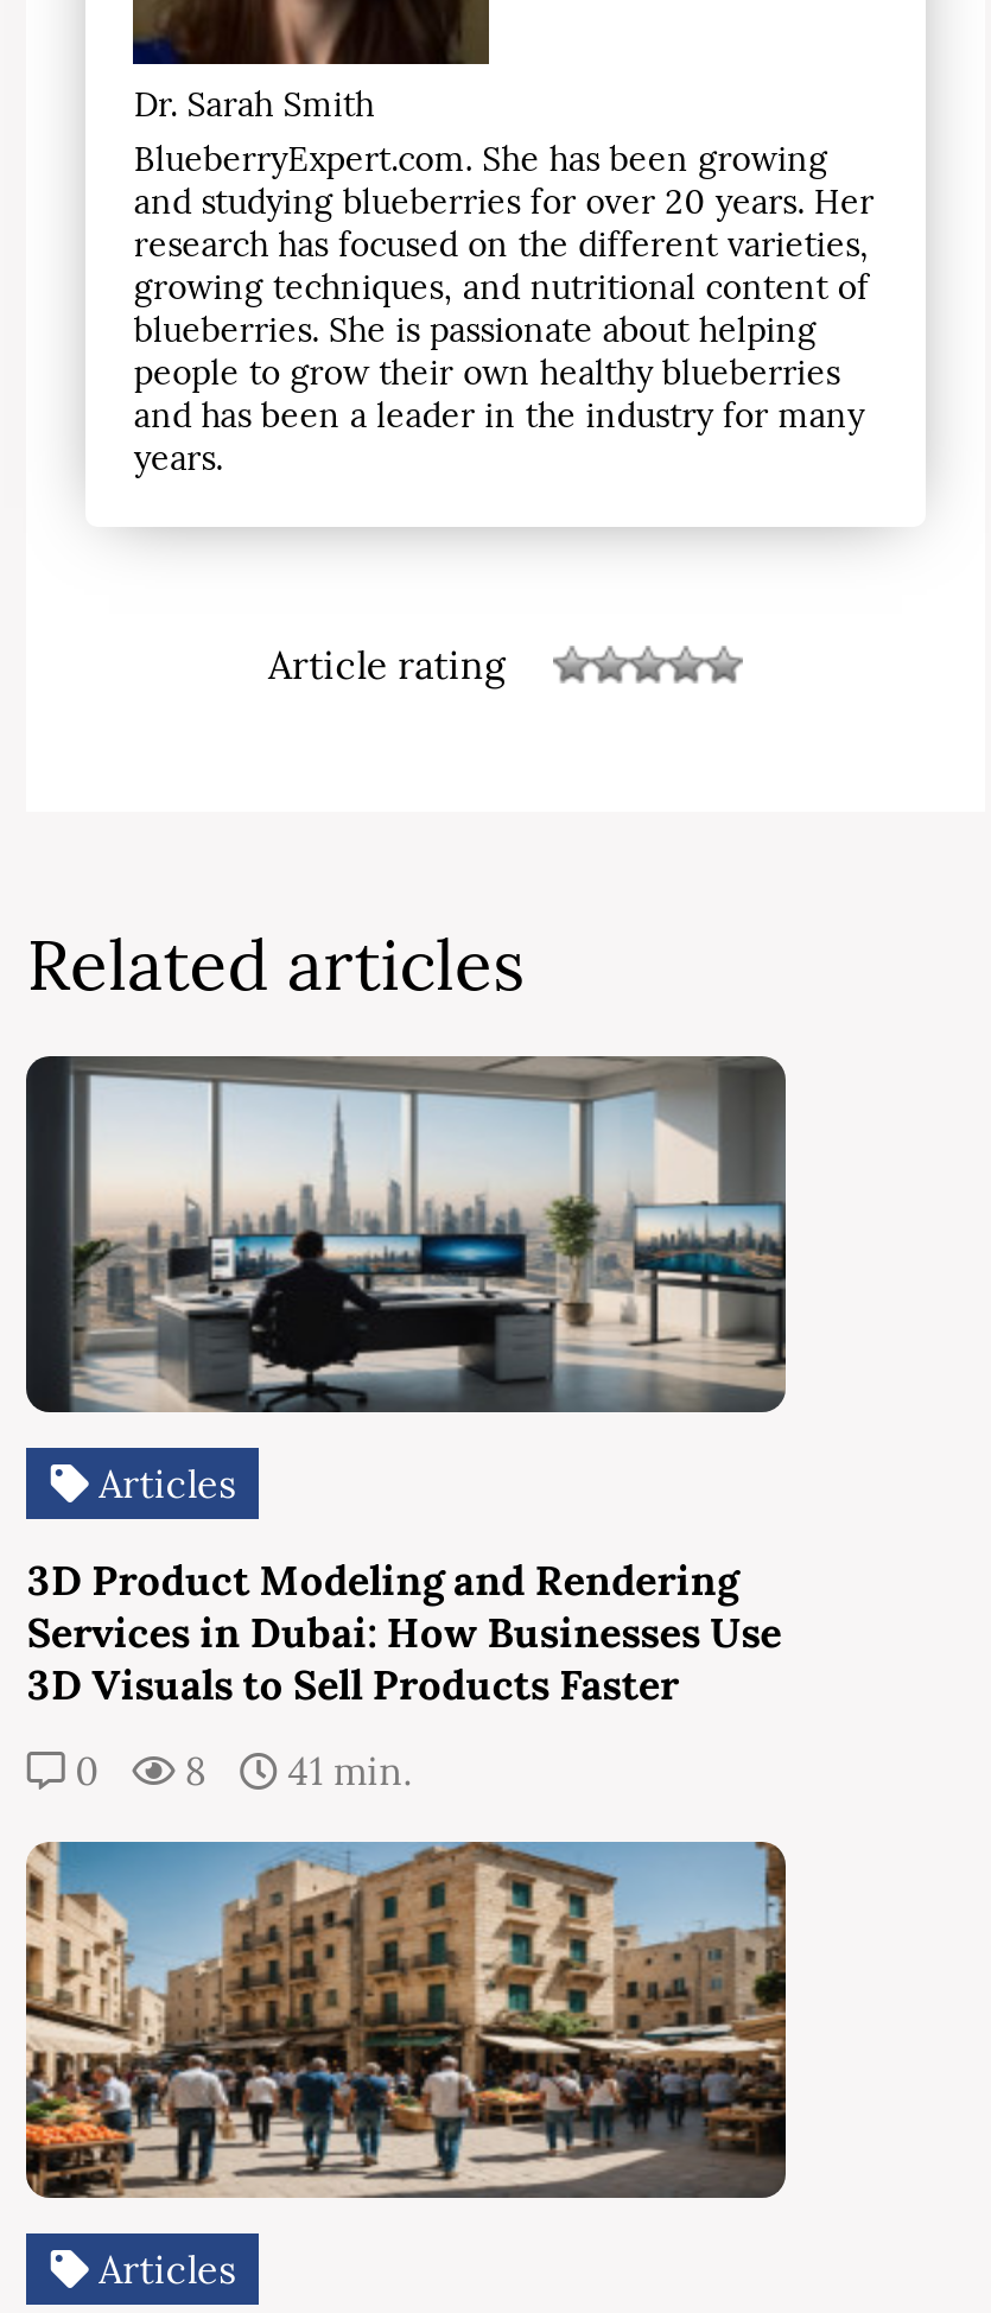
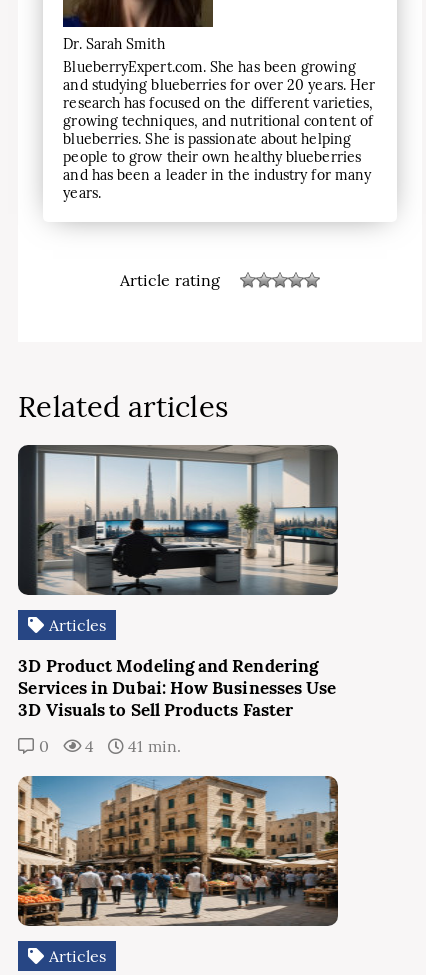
[65,1747,413,1794] 0 8 41 min. -> [34,736,181,756] 0 4 41 min.

